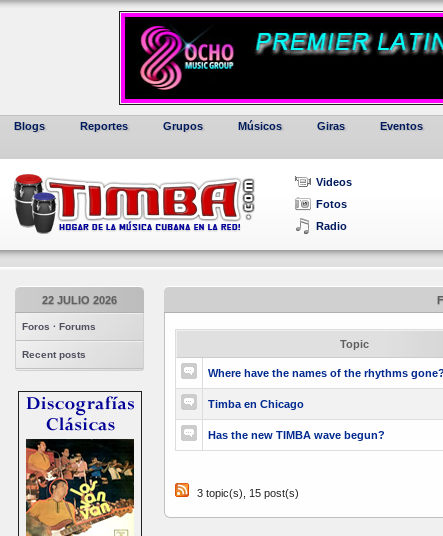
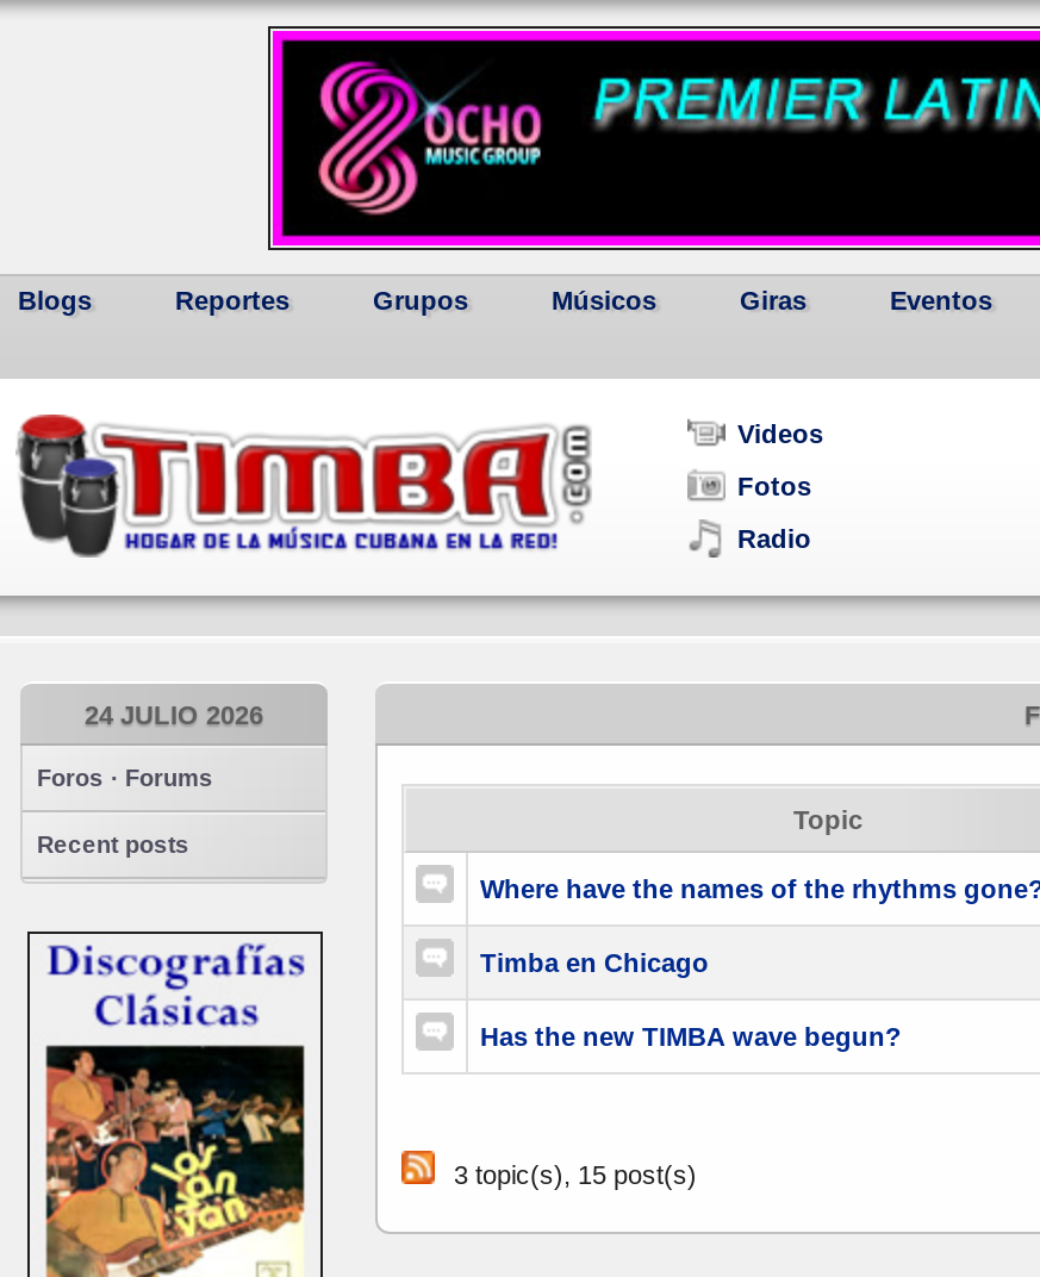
[42,294,117,306] 22 JULIO 2026 -> [85,700,263,729] 24 JULIO 2026

